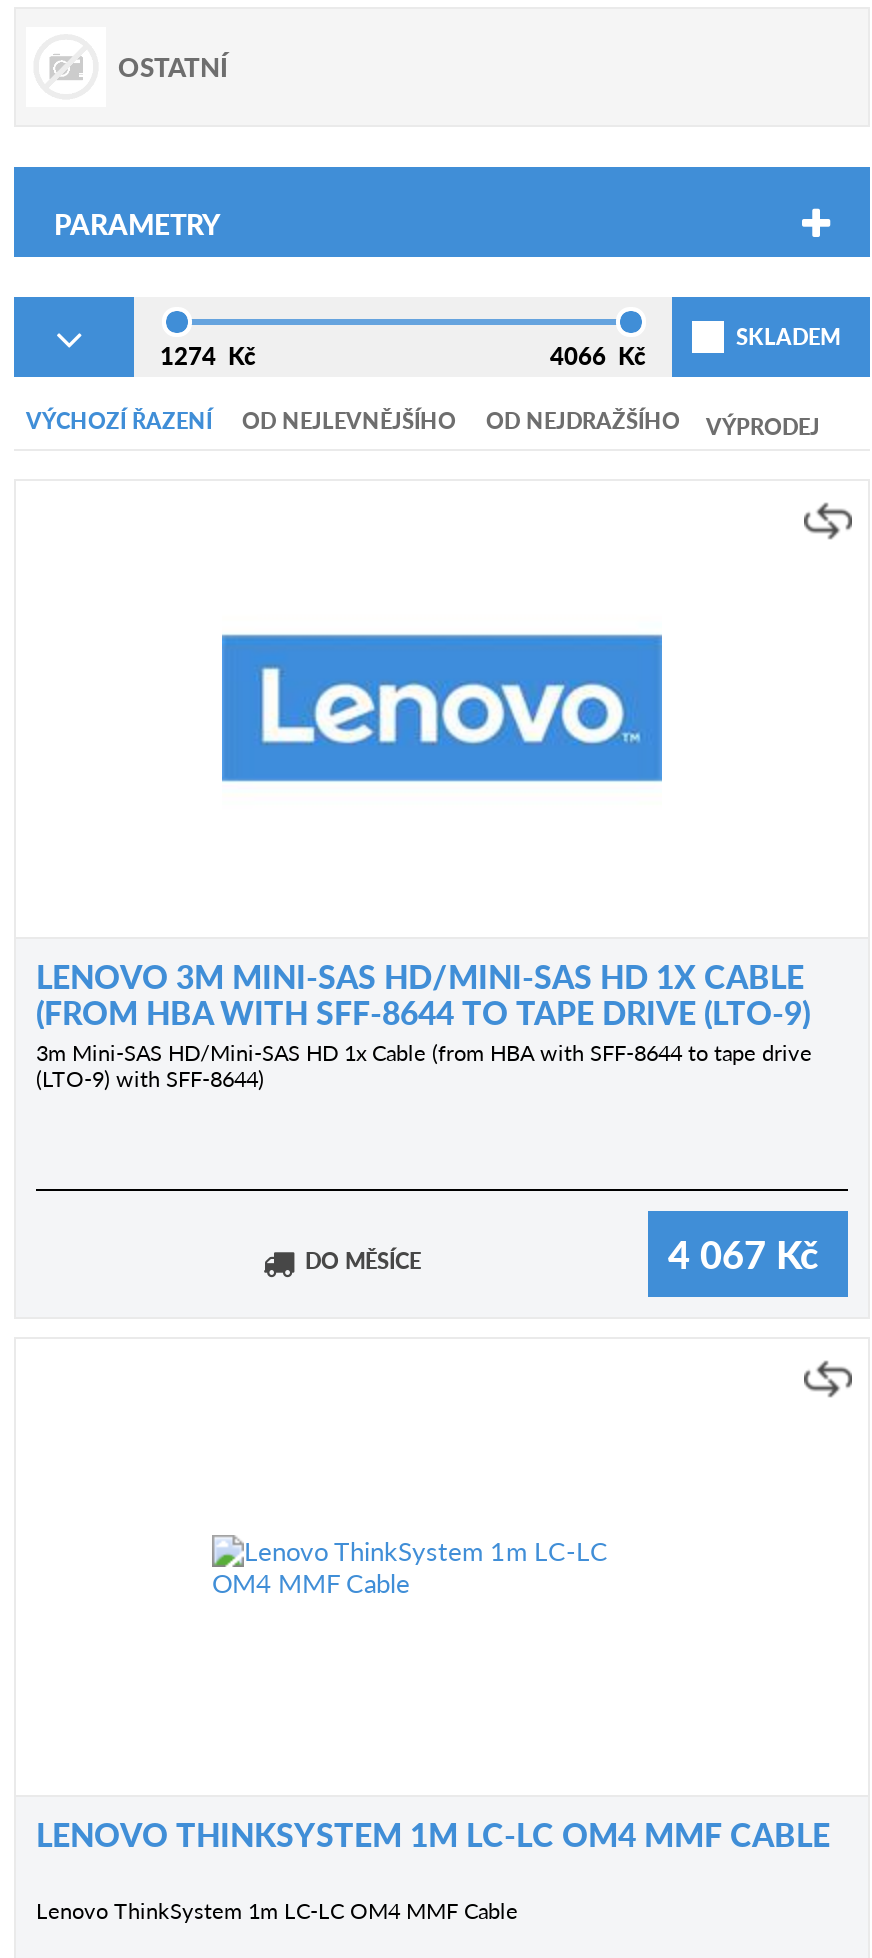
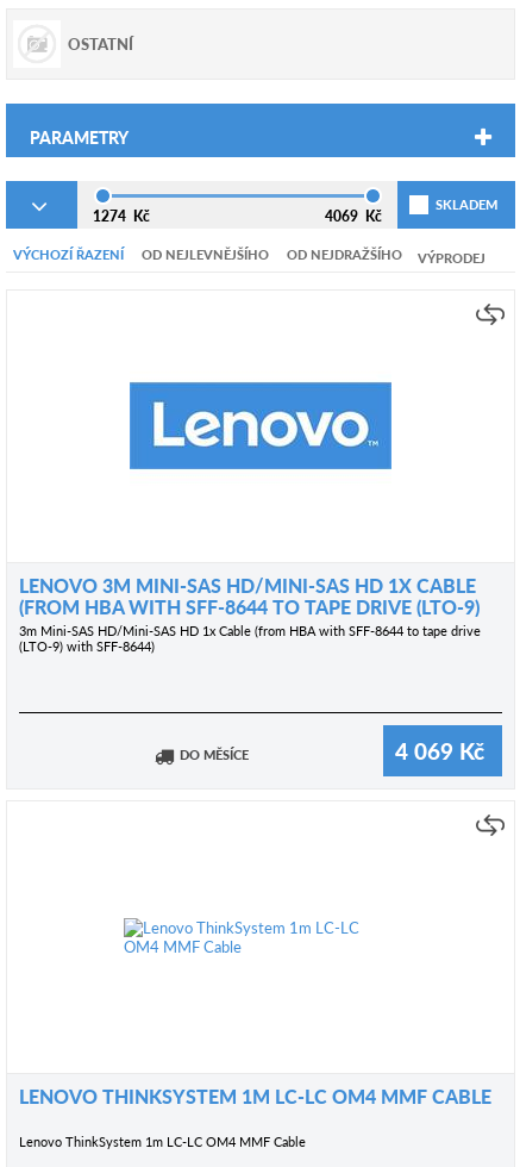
[550,341,646,371] 4066 Kč -> [325,207,382,225] 4069 Kč
[668,1232,818,1278] 4 067 Kč -> [395,737,484,765] 4 069 Kč

